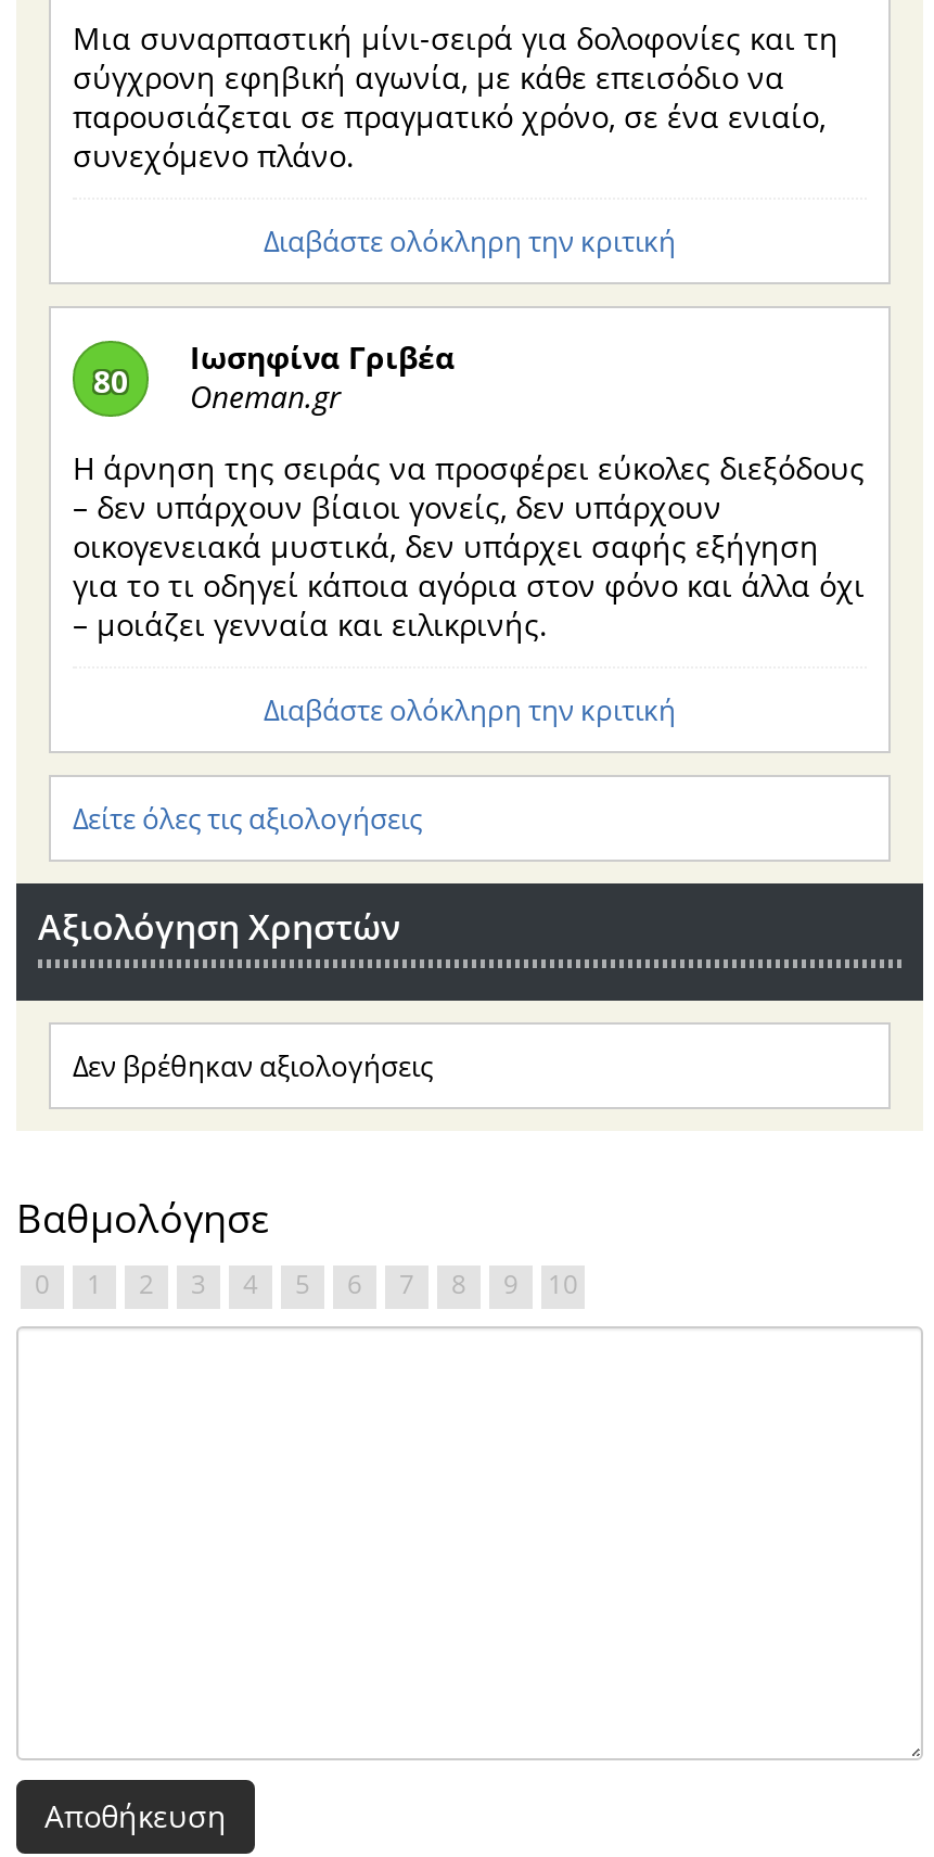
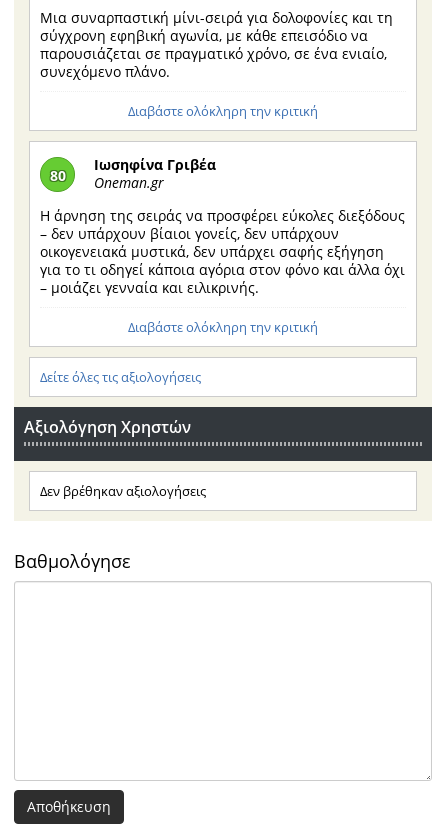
[35,1266,578,1303] 0 | 1 | 2 | 3 | 4 | 5 | 6 | 7 | 8 | 9 | 10 -> none

